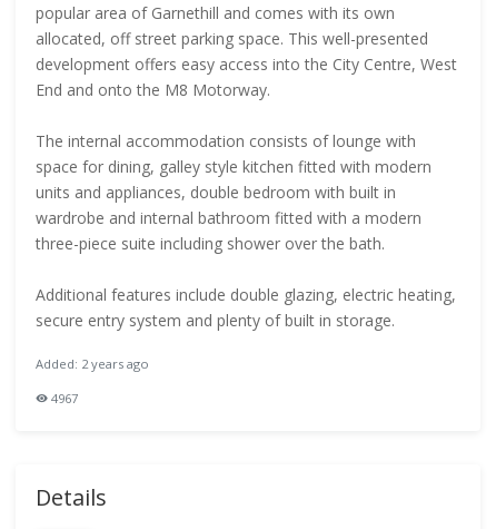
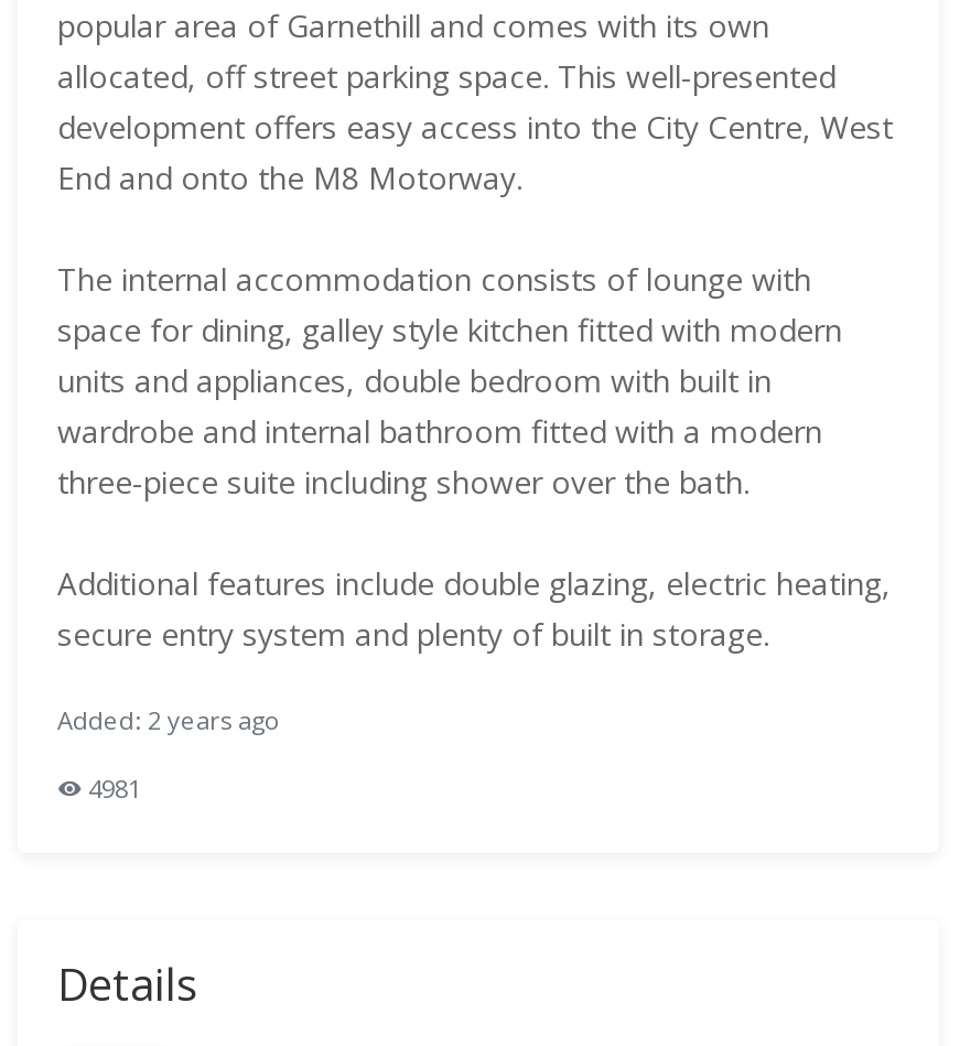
[48,390,78,406] 4967 -> [82,772,141,805] 4981

